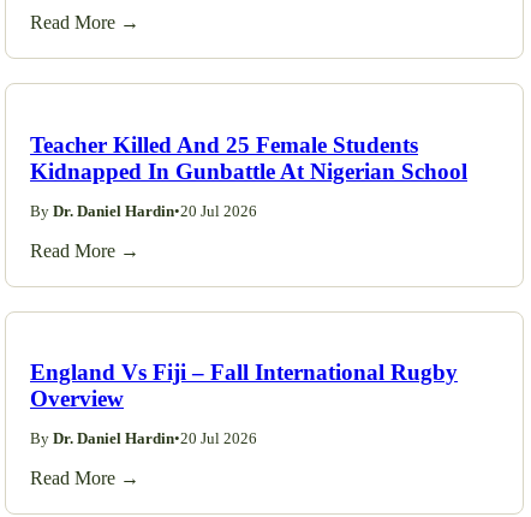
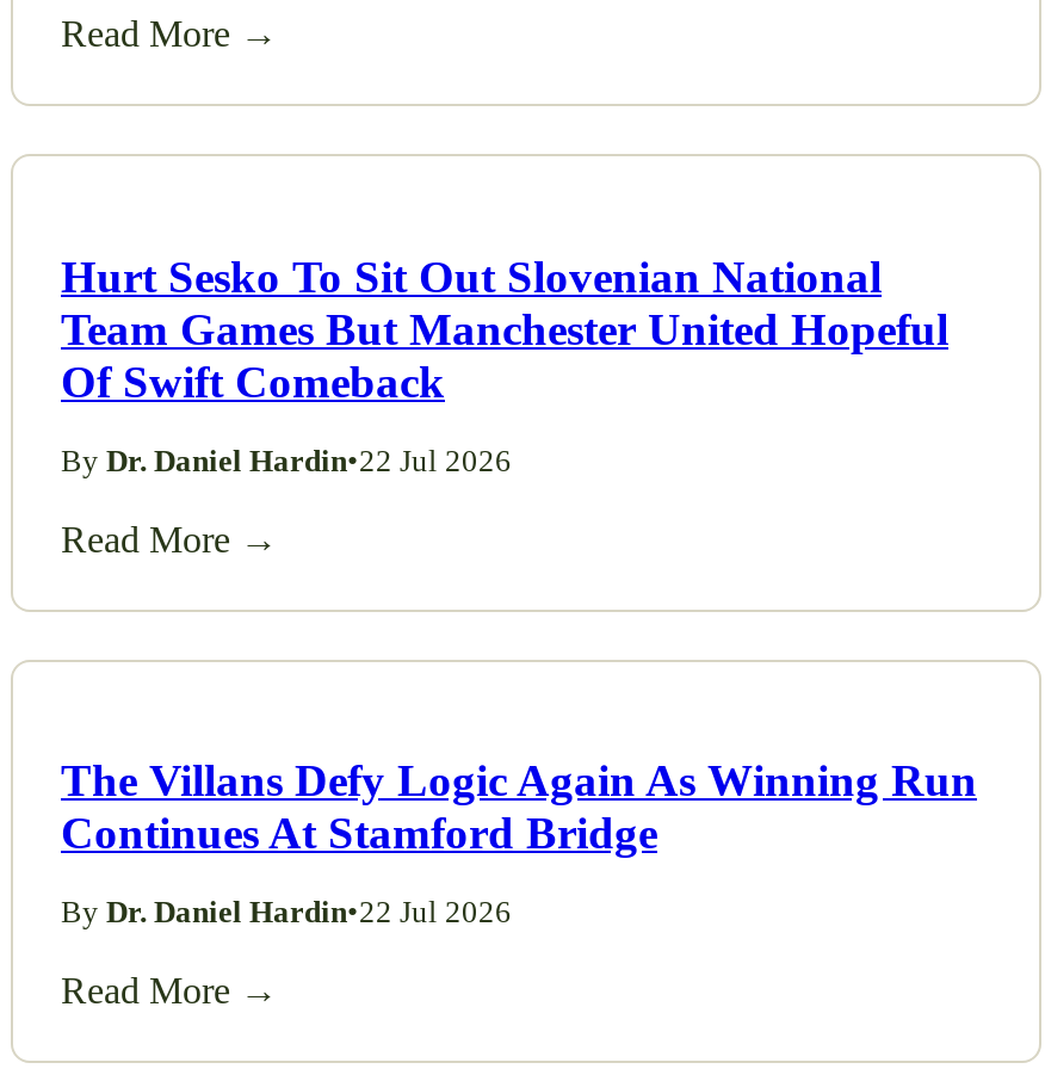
[30,132,467,184] Teacher Killed And 25 Female Students | Kidnapped In Gunbattle At Nigerian School -> [61,251,948,406] Hurt Sesko To Sit Out Slovenian National | Team Games But Manchester United Hopeful | Of Swift Comeback
[30,203,257,220] By Dr. Daniel Hardin•20 Jul 2026 -> [61,444,512,478] By Dr. Daniel Hardin•22 Jul 2026
[30,359,458,411] England Vs Fiji – Fall International Rugby | Overview -> [61,755,977,857] The Villans Defy Logic Again As Winning Run | Continues At Stamford Bridge
[30,430,257,447] By Dr. Daniel Hardin•20 Jul 2026 -> [61,896,512,929] By Dr. Daniel Hardin•22 Jul 2026

